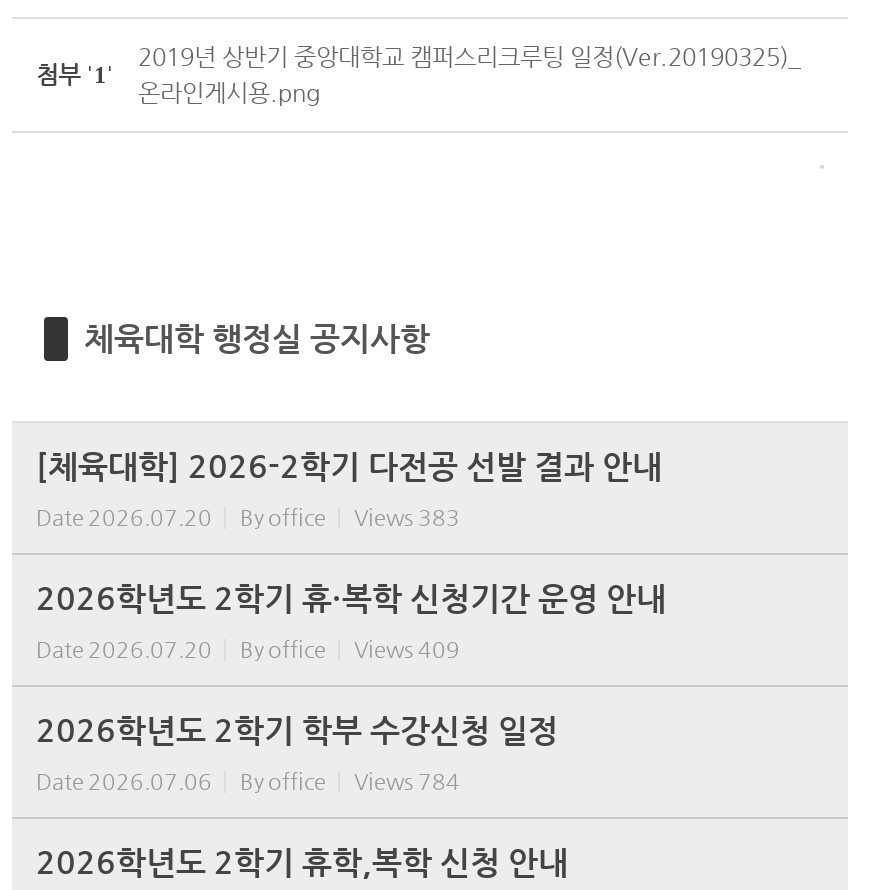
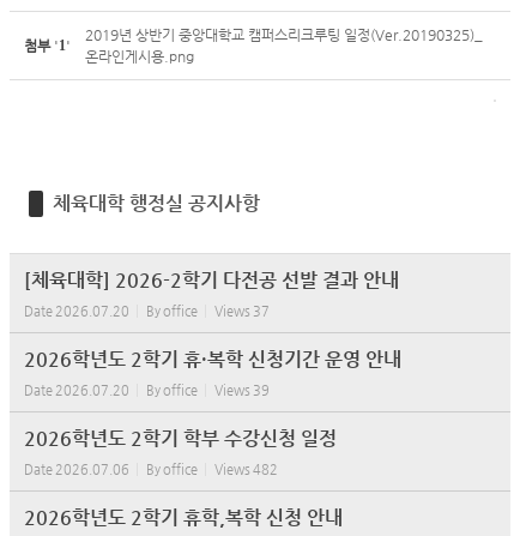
[36,505,460,531] Date 2026.07.20 By office Views 383 -> [24,303,270,319] Date 2026.07.20 By office Views 37
[36,637,460,663] Date 2026.07.20 By office Views 409 -> [24,382,270,398] Date 2026.07.20 By office Views 39
[36,769,460,795] Date 2026.07.06 By office Views 784 -> [24,462,278,477] Date 2026.07.06 By office Views 482

